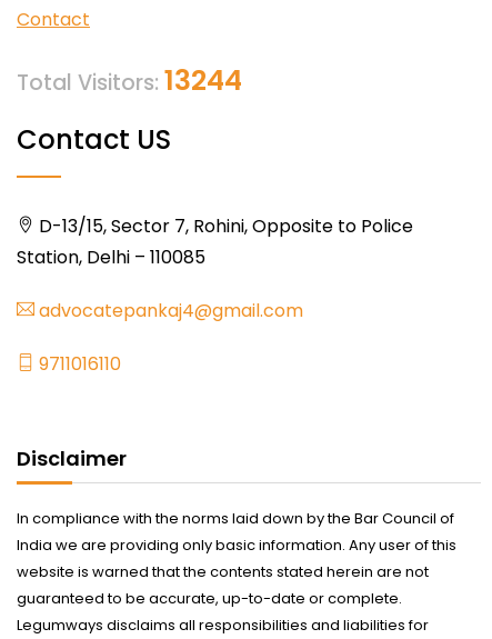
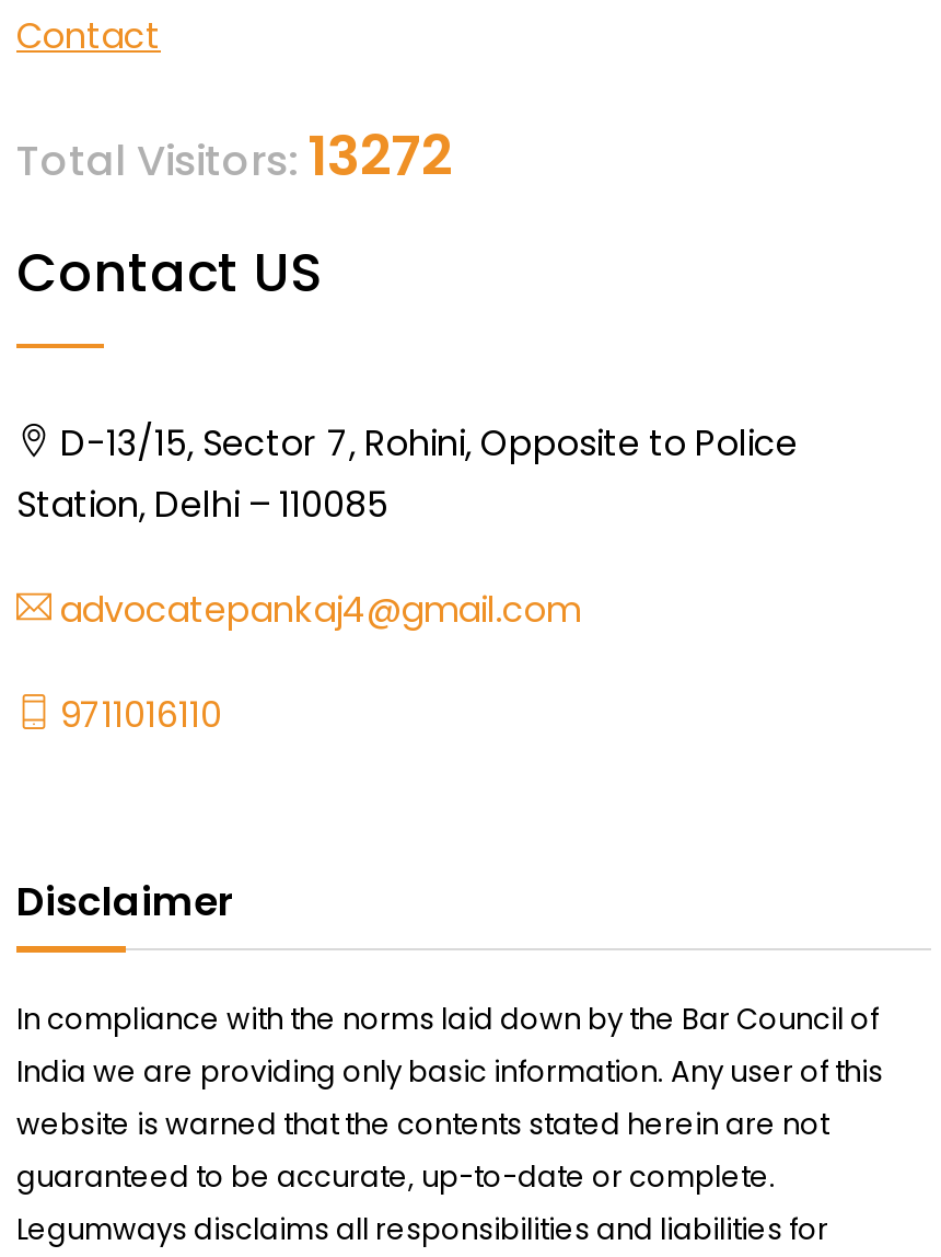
[17,61,242,100] Total Visitors: 13244 -> [16,118,452,194] Total Visitors: 13272

